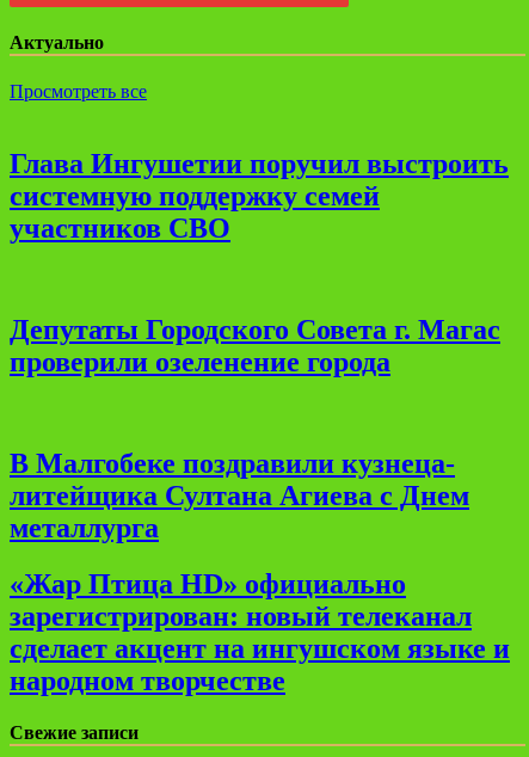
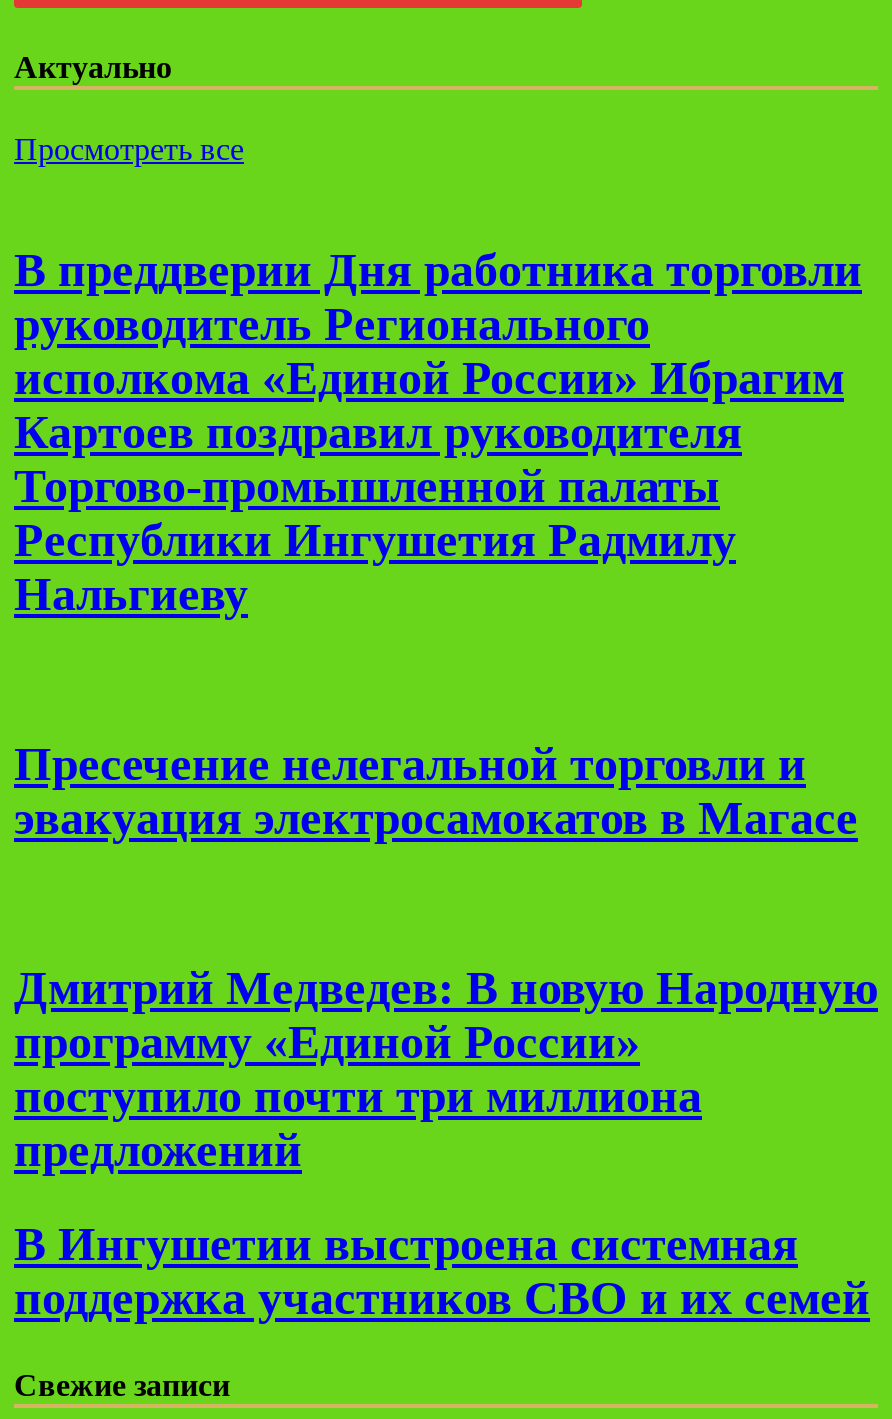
[10,148,509,244] Глава Ингушетии поручил выстроить | системную поддержку семей | участников СВО -> [14,244,862,620] В преддверии Дня работника торговли | руководитель Регионального | исполкома «Единой России» Ибрагим | Картоев поздравил руководителя | Торгово-промышленной палаты | Республики Ингушетия Радмилу | Нальгиеву
[10,314,500,377] Депутаты Городского Совета г. Магас | проверили озеленение города -> [14,738,858,844] Пресечение нелегальной торговли и | эвакуация электросамокатов в Магасе
[10,447,469,543] В Малгобеке поздравили кузнеца- | литейщика Султана Агиева с Днем | металлурга -> [14,961,878,1175] Дмитрий Медведев: В новую Народную | программу «Единой России» | поступило почти три миллиона | предложений
[10,568,510,696] «Жар Птица HD» официально | зарегистрирован: новый телеканал | сделает акцент на ингушском языке и | народном творчестве -> [14,1217,870,1323] В Ингушетии выстроена системная | поддержка участников СВО и их семей

